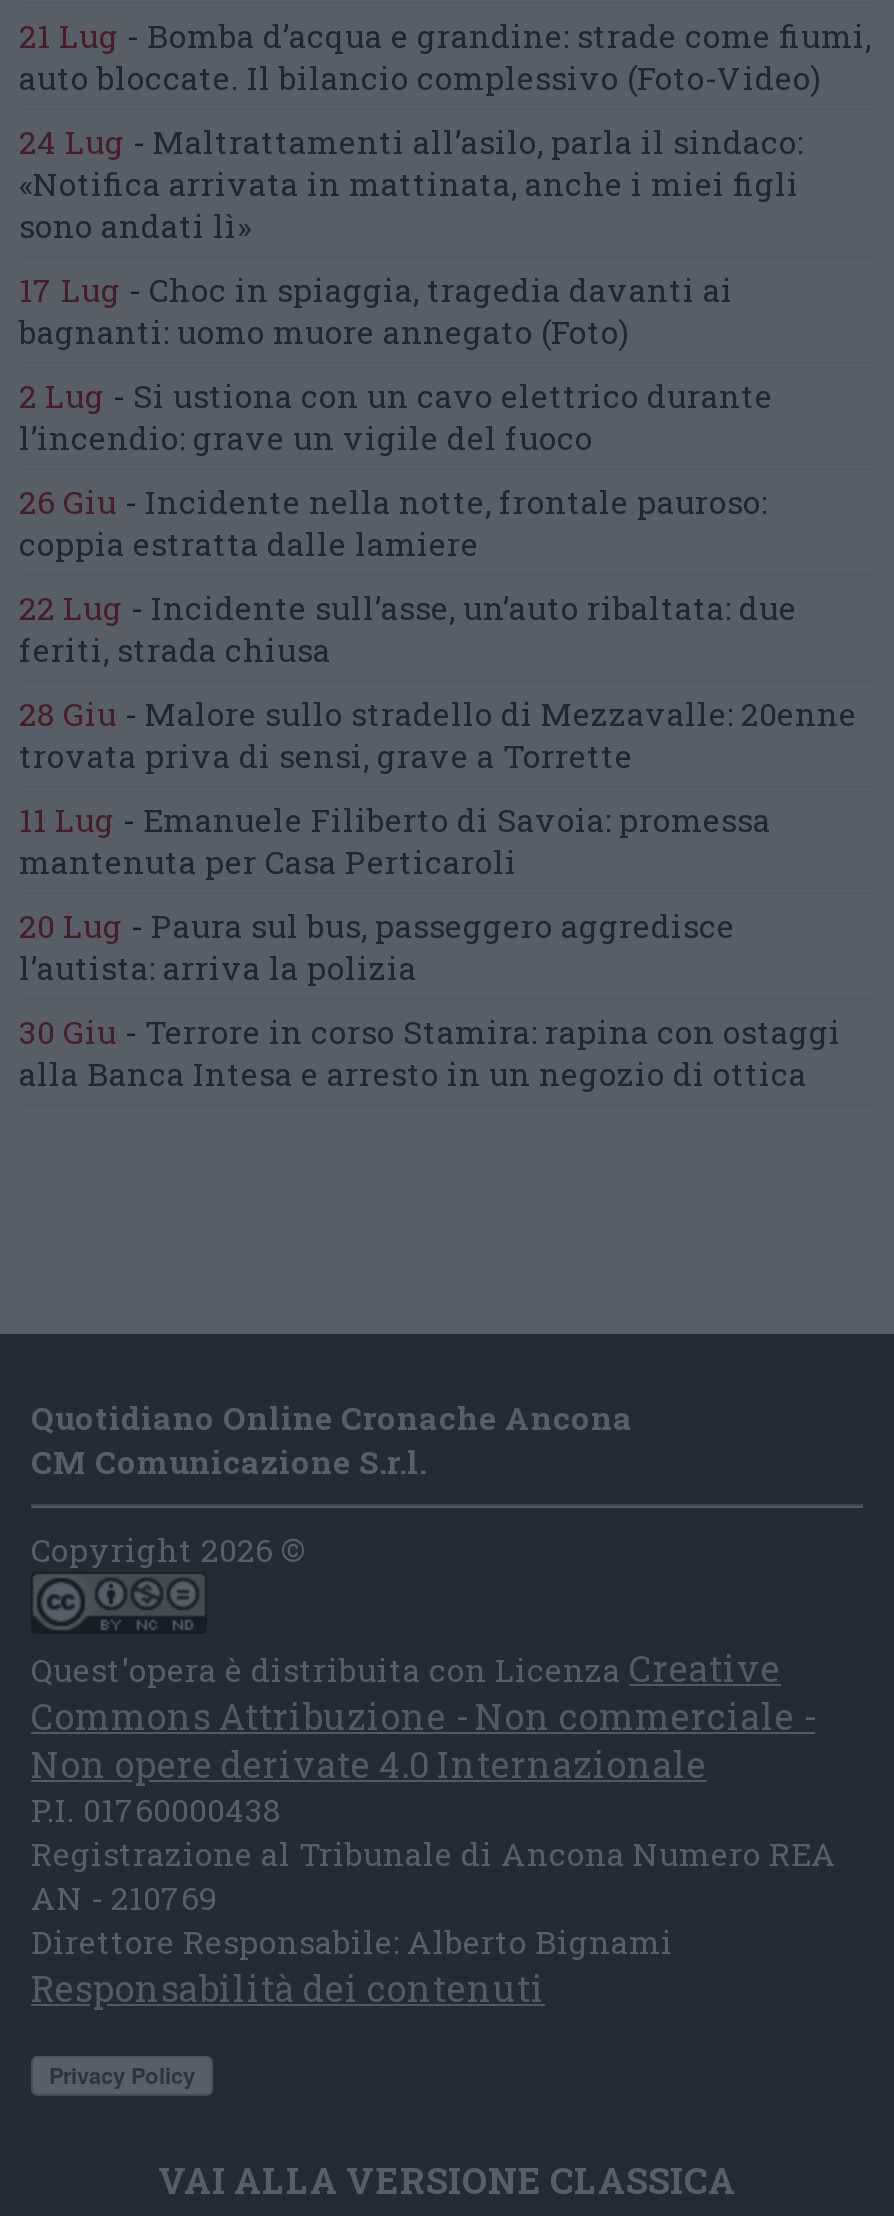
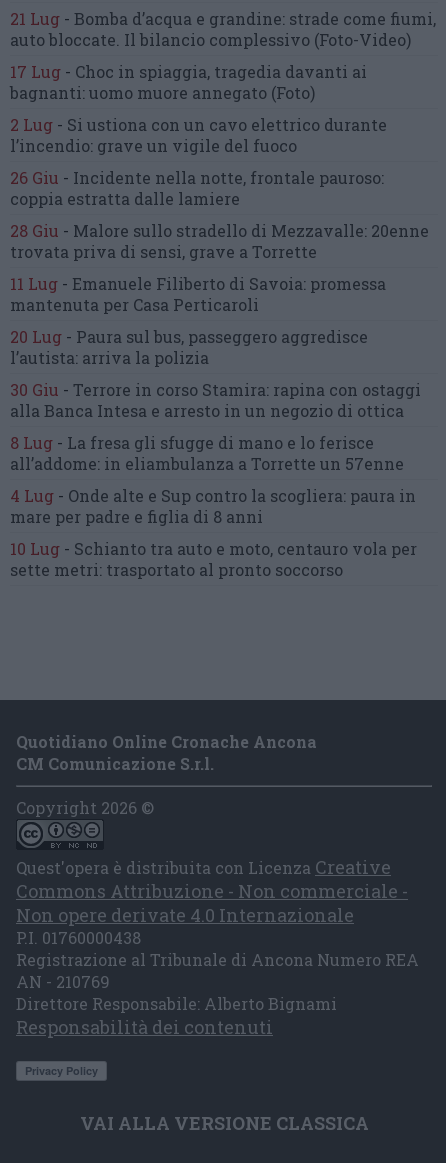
[19,121,803,247] 24 Lug - Maltrattamenti all’asilo, parla il sindaco: | «Notifica arrivata in mattinata, anche i miei figli | sono andati lì» -> none
moved [19,269,773,565] -> [10,61,387,209]: 17 Lug - Choc in spiaggia, tragedia davanti ai | bagnanti: uomo muore annegato (Foto) | 2 Lug - Si ustiona con un cavo elettrico durante | l’incendio: grave un vigile del fuoco | 26 Giu - Incidente nella notte, frontale pauroso: | coppia estratta dalle lamiere
[19,587,797,671] 22 Lug - Incidente sull’asse, un’auto ribaltata: due | feriti, strada chiusa -> none
moved [19,693,857,1095] -> [10,220,429,421]: 28 Giu - Malore sullo stradello di Mezzavalle: 20enne | trovata priva di sensi, grave a Torrette | 11 Lug - Emanuele Filiberto di Savoia: promessa | mantenuta per Casa Perticaroli | 20 Lug - Paura sul bus, passeggero aggredisce | l’autista: arriva la polizia | 30 Giu - Terrore in corso Stamira: rapina con ostaggi | alla Banca Intesa e arresto in un negozio di ottica
none -> [10,432,417,580] 8 Lug - La fresa gli sfugge di mano e lo ferisce | all’addome: in eliambulanza a Torrette un 57enne | 4 Lug - Onde alte e Sup contro la scogliera: paura in | mare per padre e figlia di 8 anni | 10 Lug - Schianto tra auto e moto, centauro vola per | sette metri: trasportato al pronto soccorso

